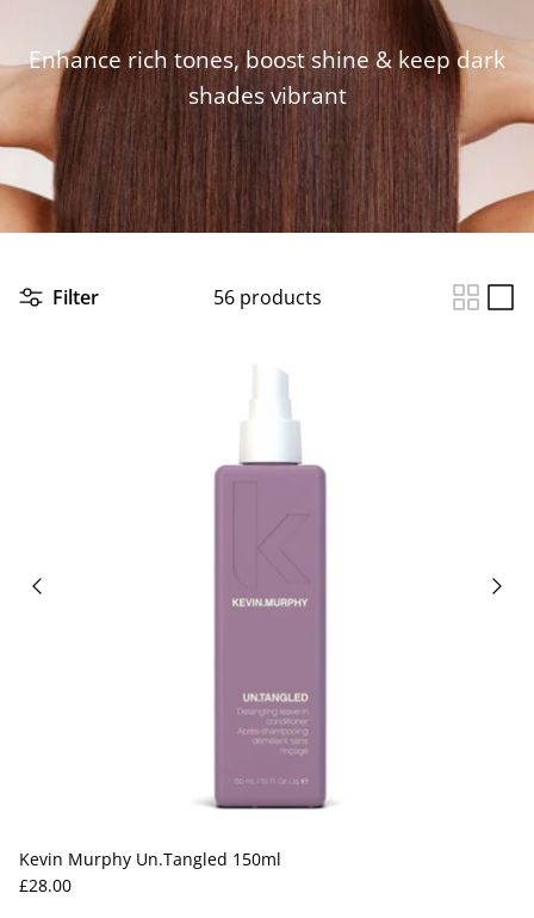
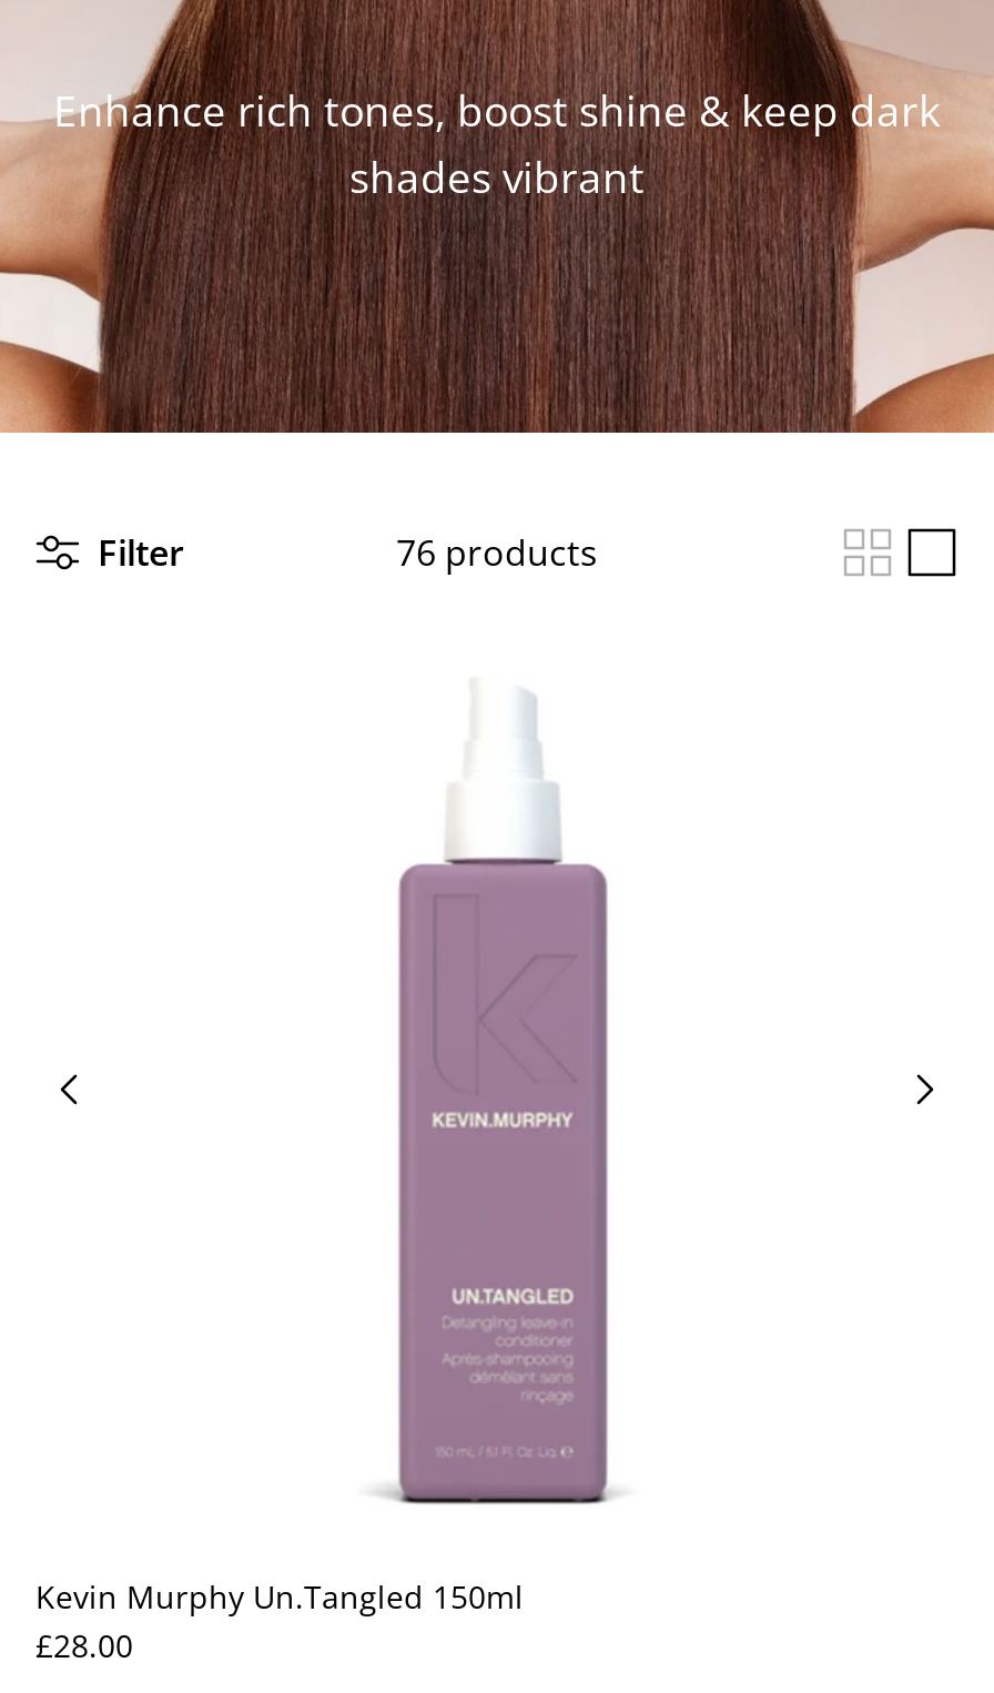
[213,284,321,310] 56 products -> [396,527,598,576] 76 products

